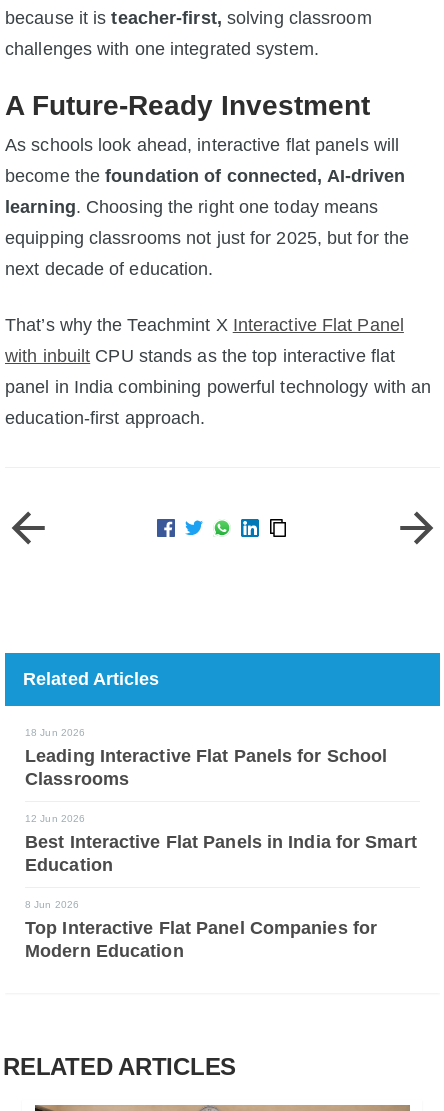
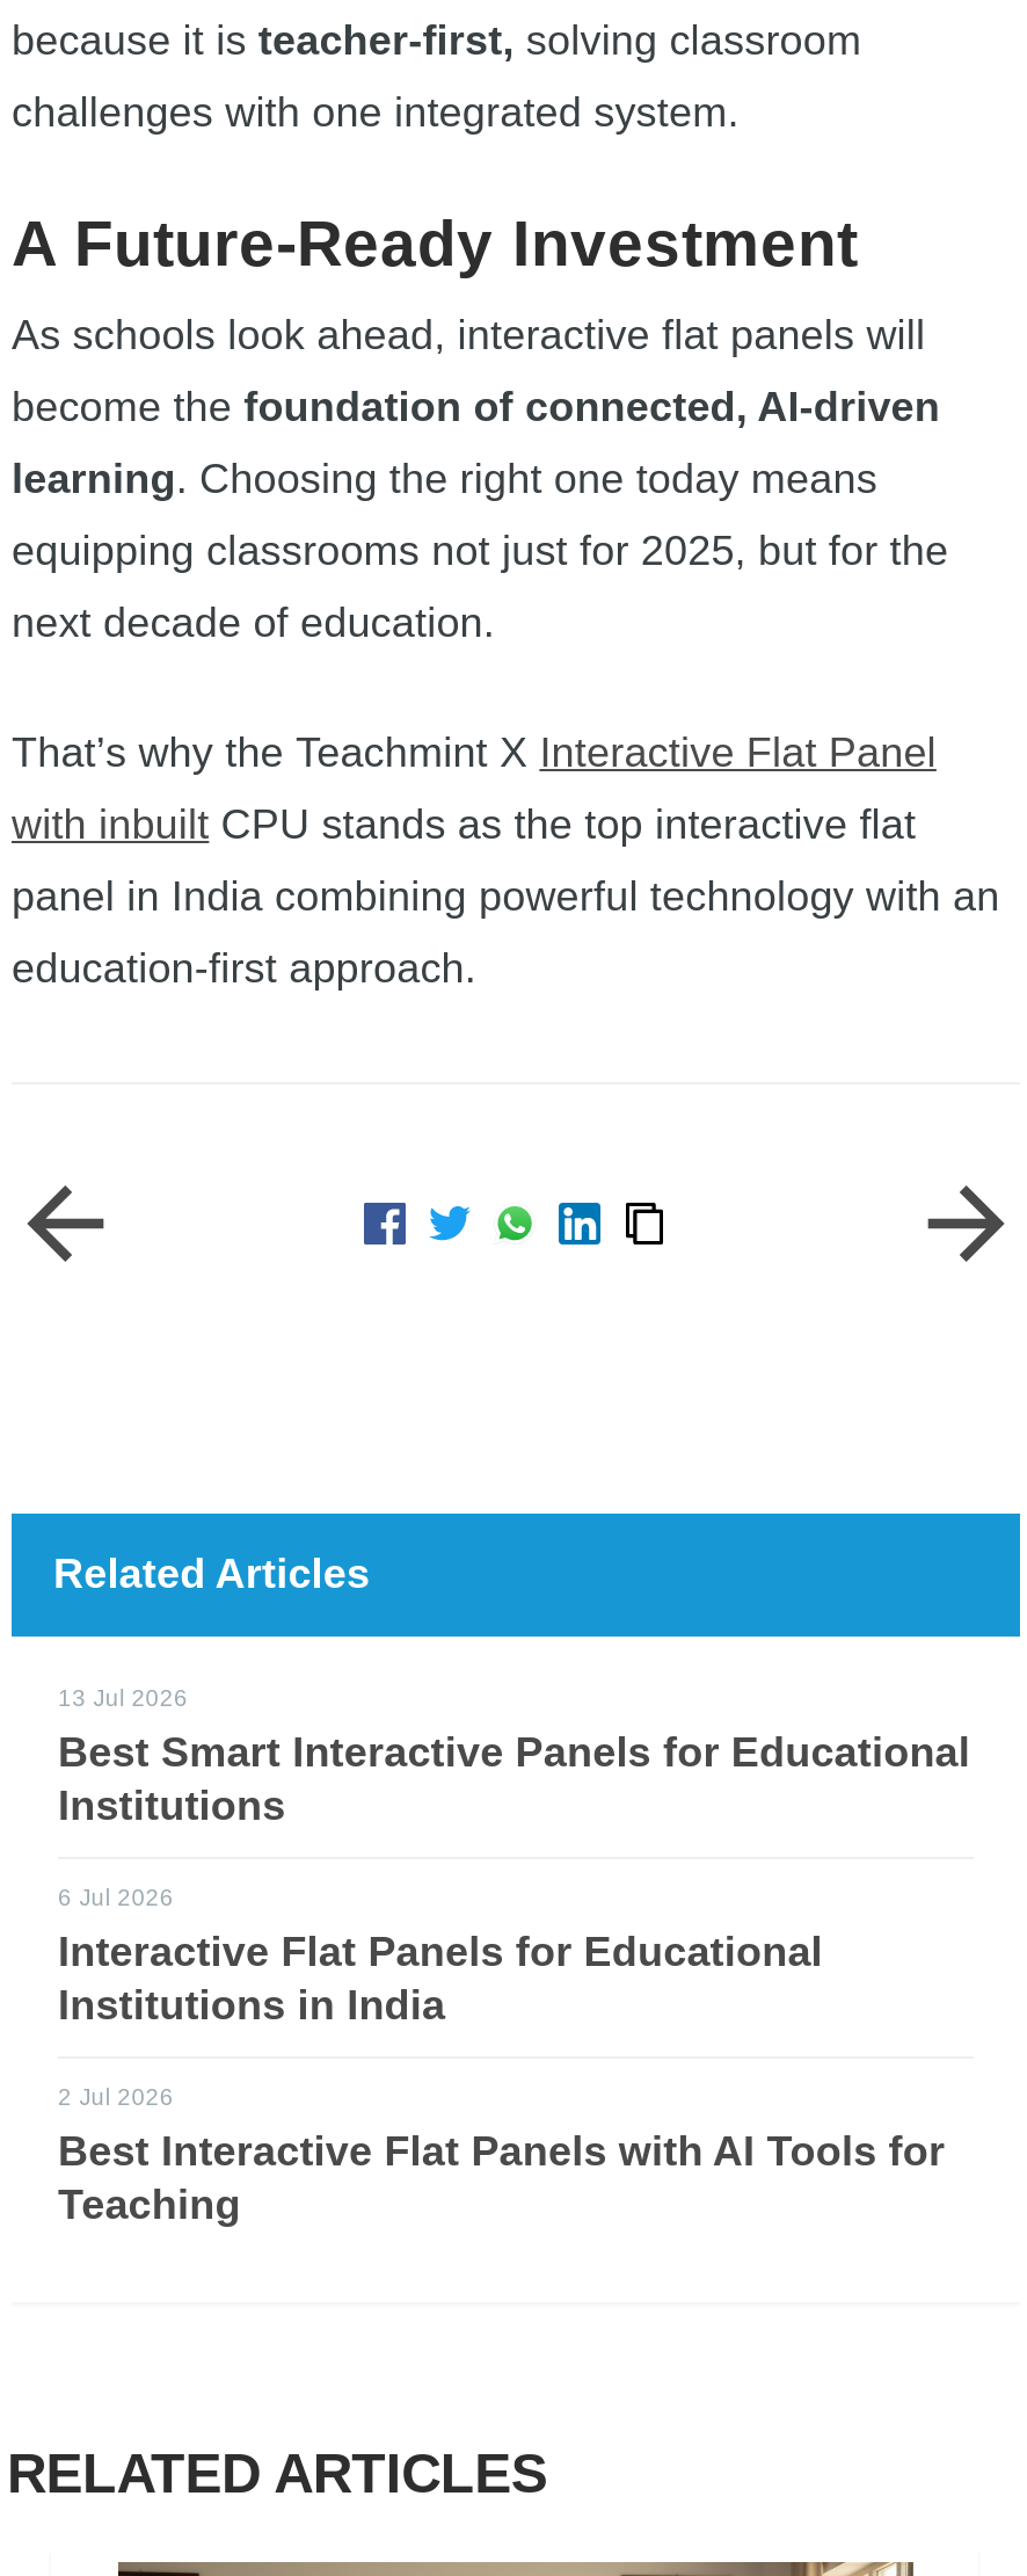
[25,727,387,789] 18 Jun 2026 | Leading Interactive Flat Panels for School | Classrooms -> [58,1685,970,1829] 13 Jul 2026 | Best Smart Interactive Panels for Educational | Institutions
[25,813,417,875] 12 Jun 2026 | Best Interactive Flat Panels in India for Smart | Education -> [58,1885,823,2028] 6 Jul 2026 | Interactive Flat Panels for Educational | Institutions in India
[25,899,377,961] 8 Jun 2026 | Top Interactive Flat Panel Companies for | Modern Education -> [58,2084,945,2228] 2 Jul 2026 | Best Interactive Flat Panels with AI Tools for | Teaching

